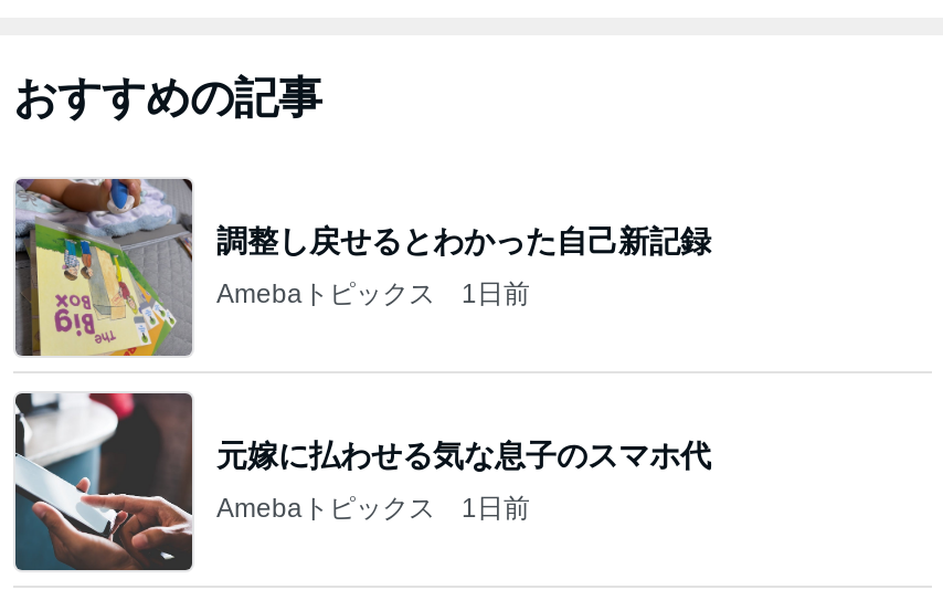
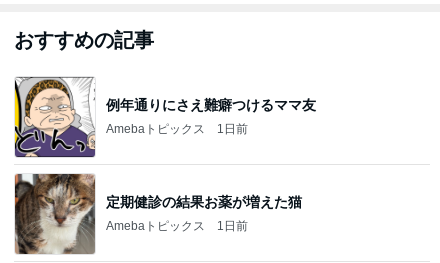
[13,179,711,358] [image] | 調整し戻せるとわかった自己新記録 -> [14,77,316,158] [image] | 例年通りにさえ難癖つけるママ友
[13,391,711,572] [image] | 元嫁に払わせる気な息子のスマホ代 -> [14,173,302,255] [image] | 定期健診の結果お薬が増えた猫

